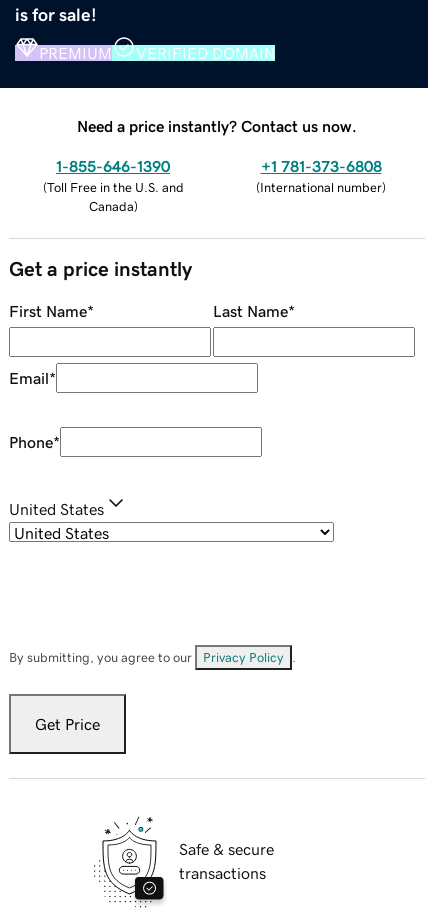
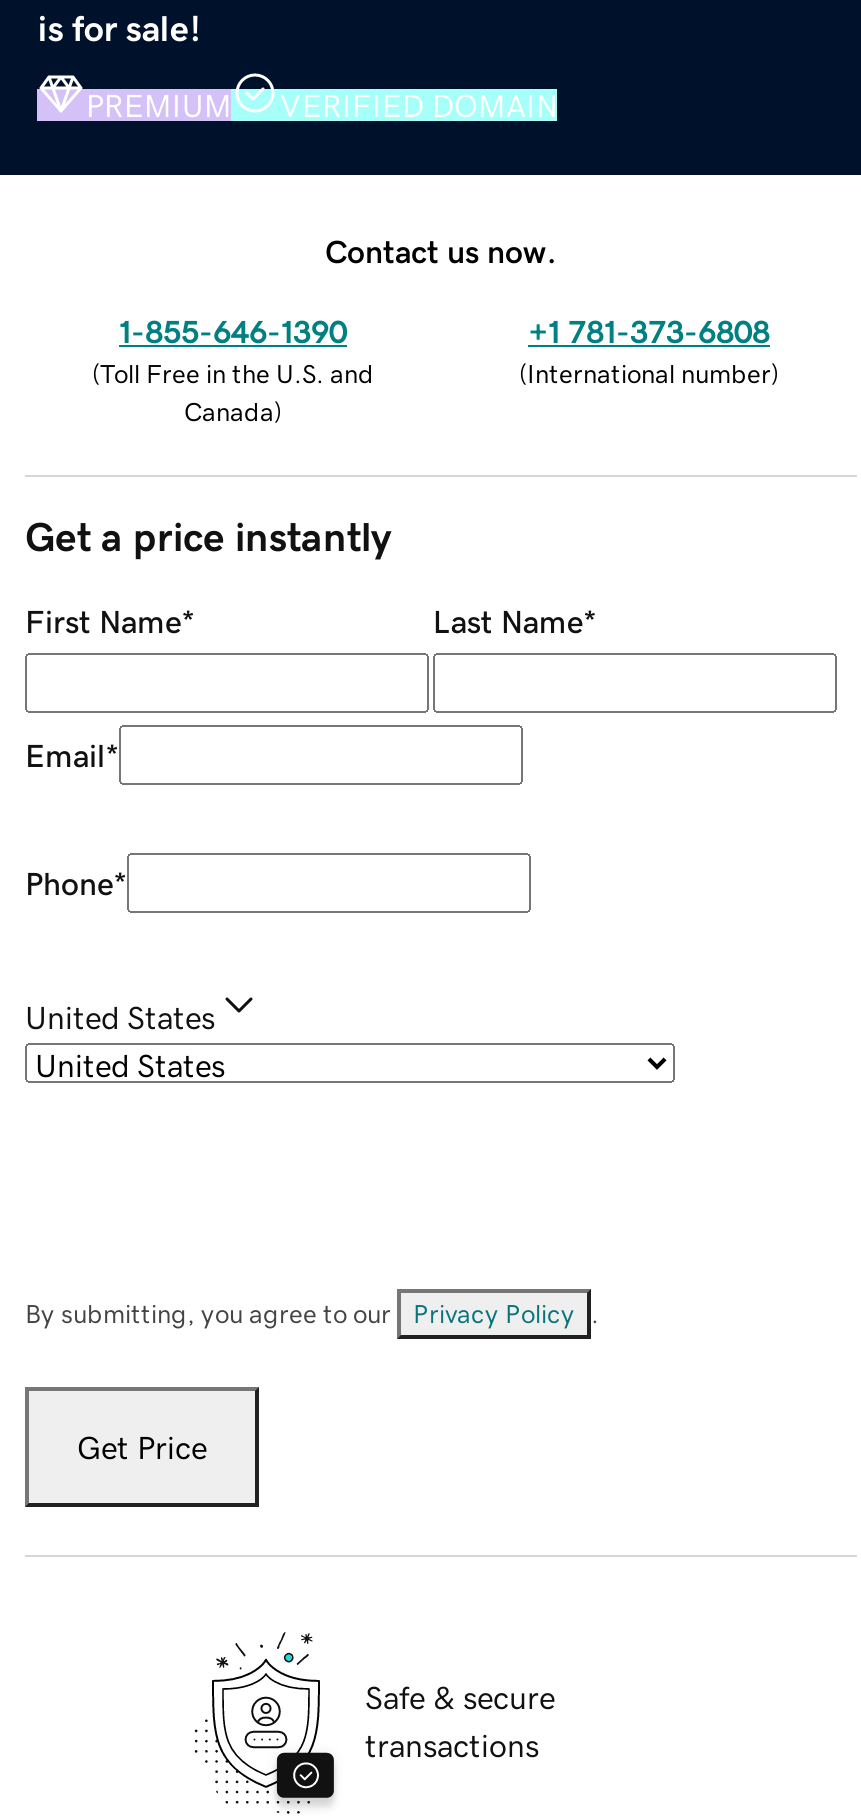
[77,118,357,134] Need a price instantly? Contact us now. -> [325,234,557,266] Contact us now.

